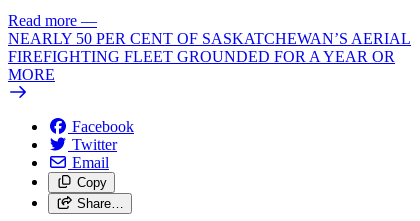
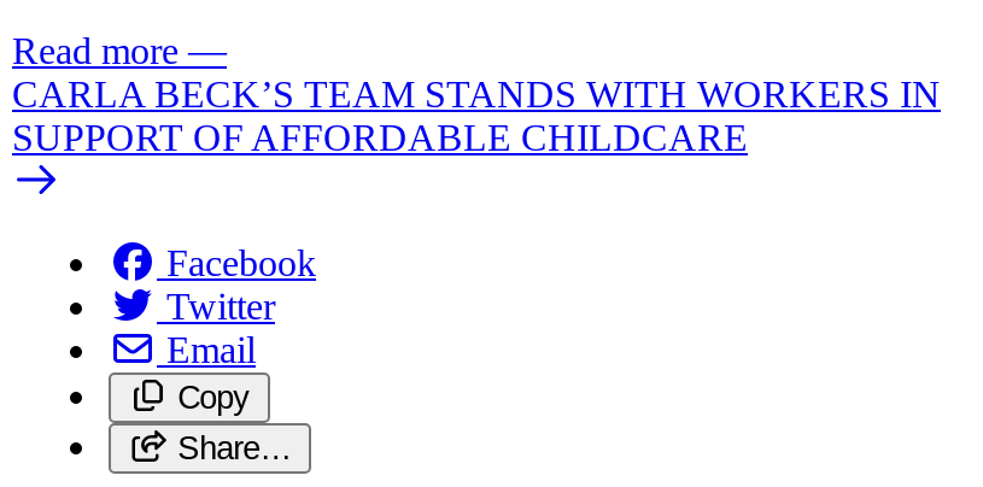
[8,30,411,83] NEARLY 50 PER CENT OF SASKATCHEWAN’S AERIAL | FIREFIGHTING FLEET GROUNDED FOR A YEAR OR | MORE -> [12,73,941,157] CARLA BECK’S TEAM STANDS WITH WORKERS IN | SUPPORT OF AFFORDABLE CHILDCARE

